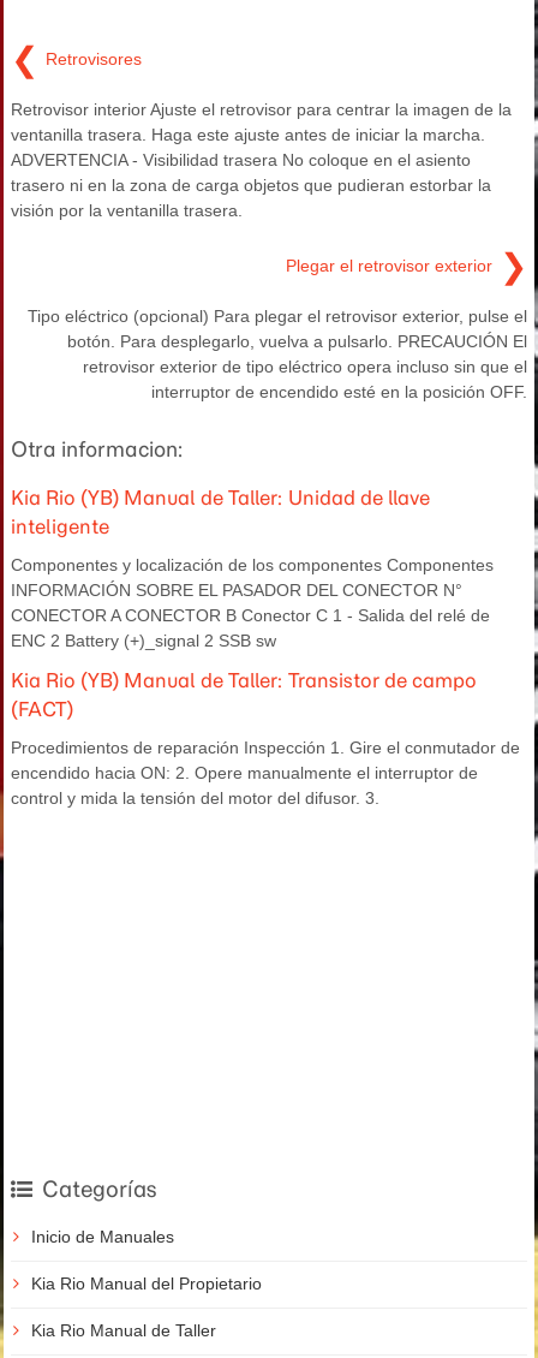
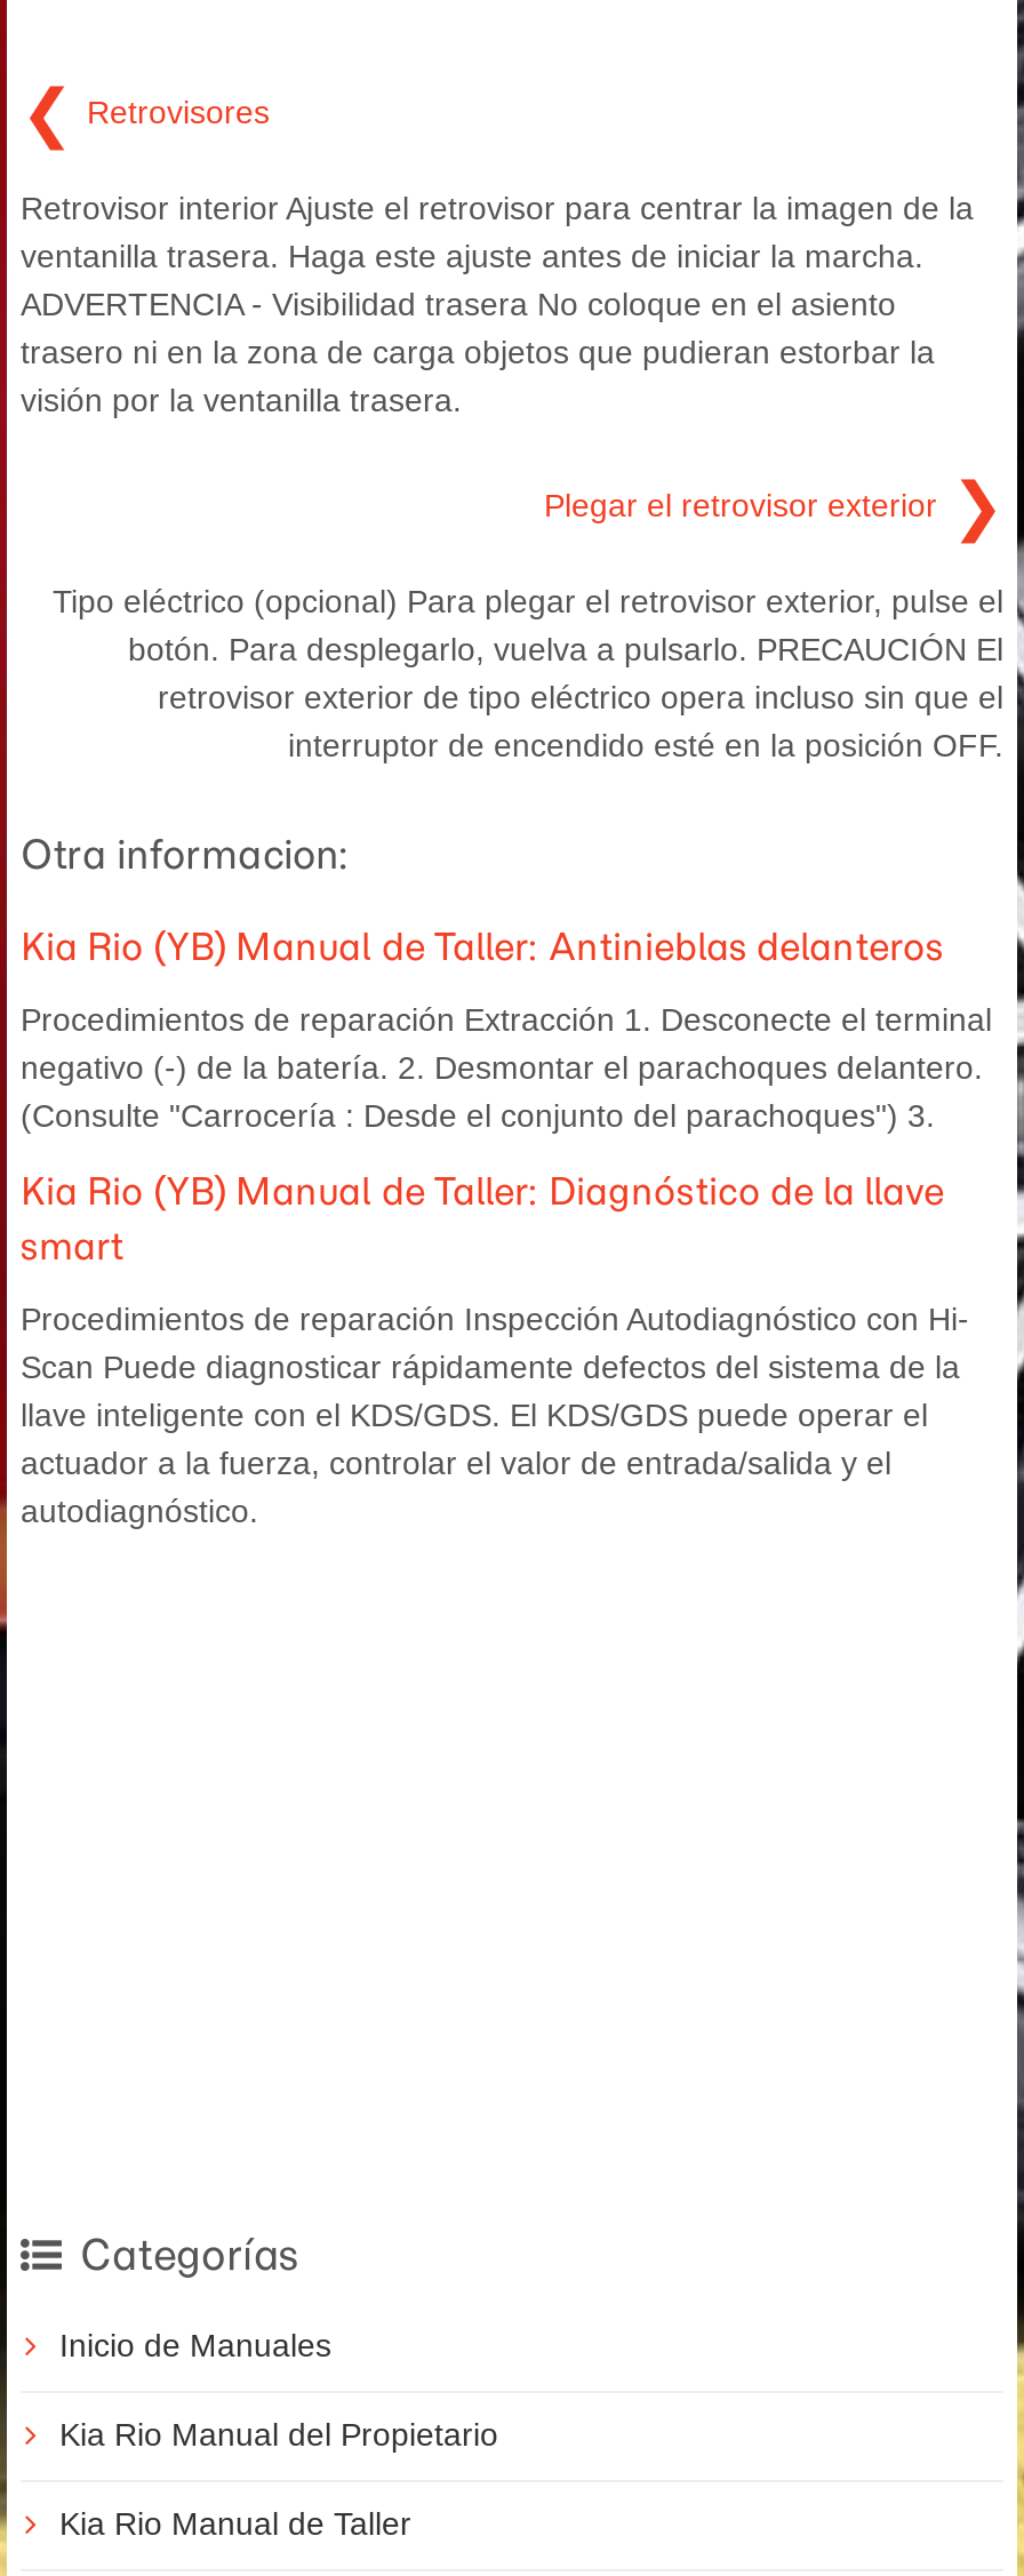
[11,486,430,538] Kia Rio (YB) Manual de Taller: Unidad de llave | inteligente -> [21,923,944,969] Kia Rio (YB) Manual de Taller: Antinieblas delanteros
[11,555,494,650] Componentes y localización de los componentes Componentes | INFORMACIÓN SOBRE EL PASADOR DEL CONECTOR N° | CONECTOR A CONECTOR B Conector C 1 - Salida del relé de | ENC 2 Battery (+)_signal 2 SSB sw -> [21,1001,992,1134] Procedimientos de reparación Extracción 1. Desconecte el terminal | negativo (-) de la batería. 2. Desmontar el parachoques delantero. | (Consulte "Carrocería : Desde el conjunto del parachoques") 3.
[11,668,477,721] Kia Rio (YB) Manual de Taller: Transistor de campo | (FACT) -> [21,1168,944,1269] Kia Rio (YB) Manual de Taller: Diagnóstico de la llave | smart
[11,738,520,808] Procedimientos de reparación Inspección 1. Gire el conmutador de | encendido hacia ON: 2. Opere manualmente el interruptor de | control y mida la tensión del motor del difusor. 3. -> [21,1301,969,1529] Procedimientos de reparación Inspección Autodiagnóstico con Hi- | Scan Puede diagnosticar rápidamente defectos del sistema de la | llave inteligente con el KDS/GDS. El KDS/GDS puede operar el | actuador a la fuerza, controlar el valor de entrada/salida y el | autodiagnóstico.

